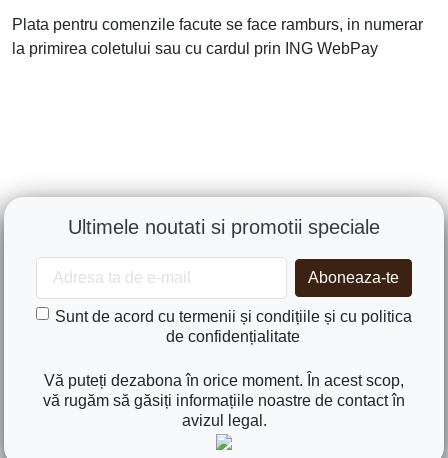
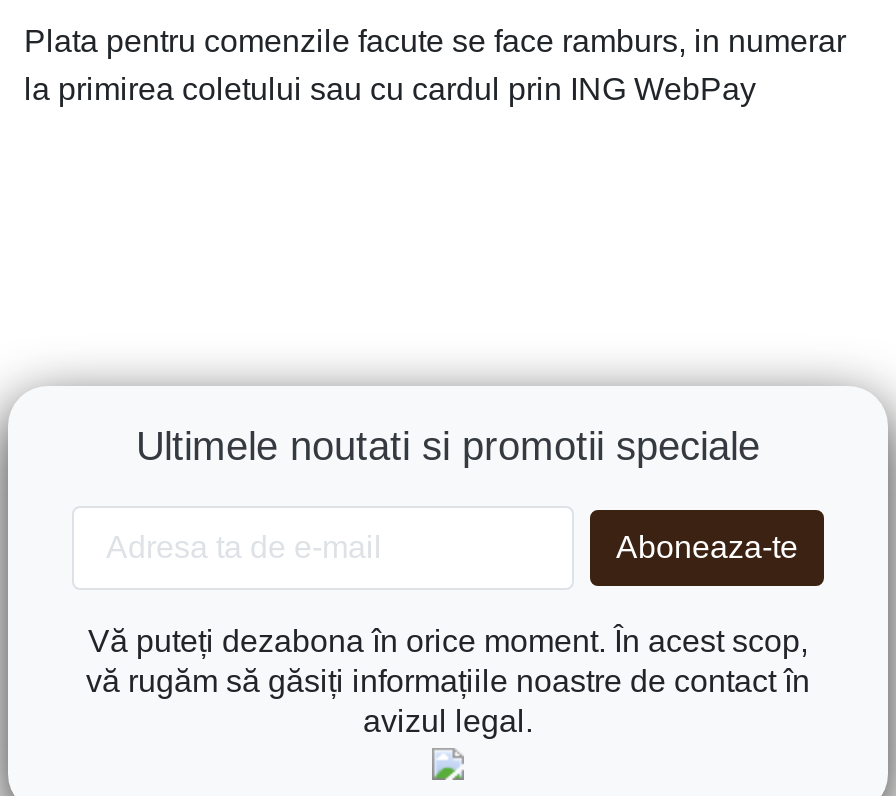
[54,308,411,345] Sunt de acord cu termenii și condițiile și cu politica | de confidențialitate -> none

